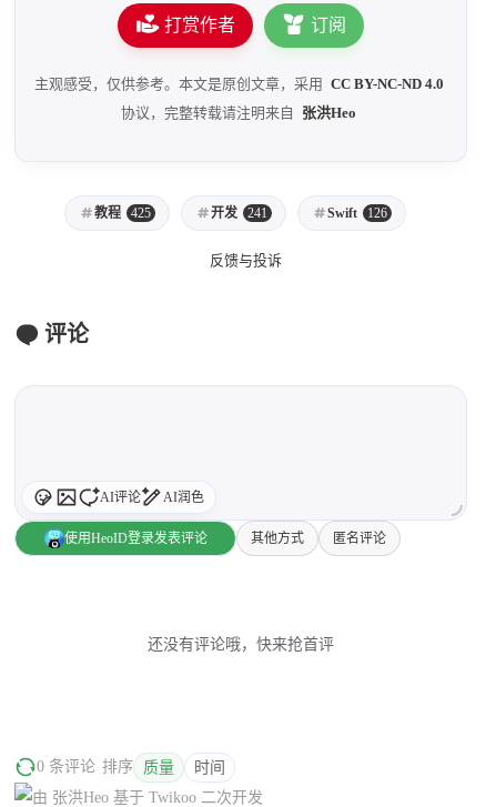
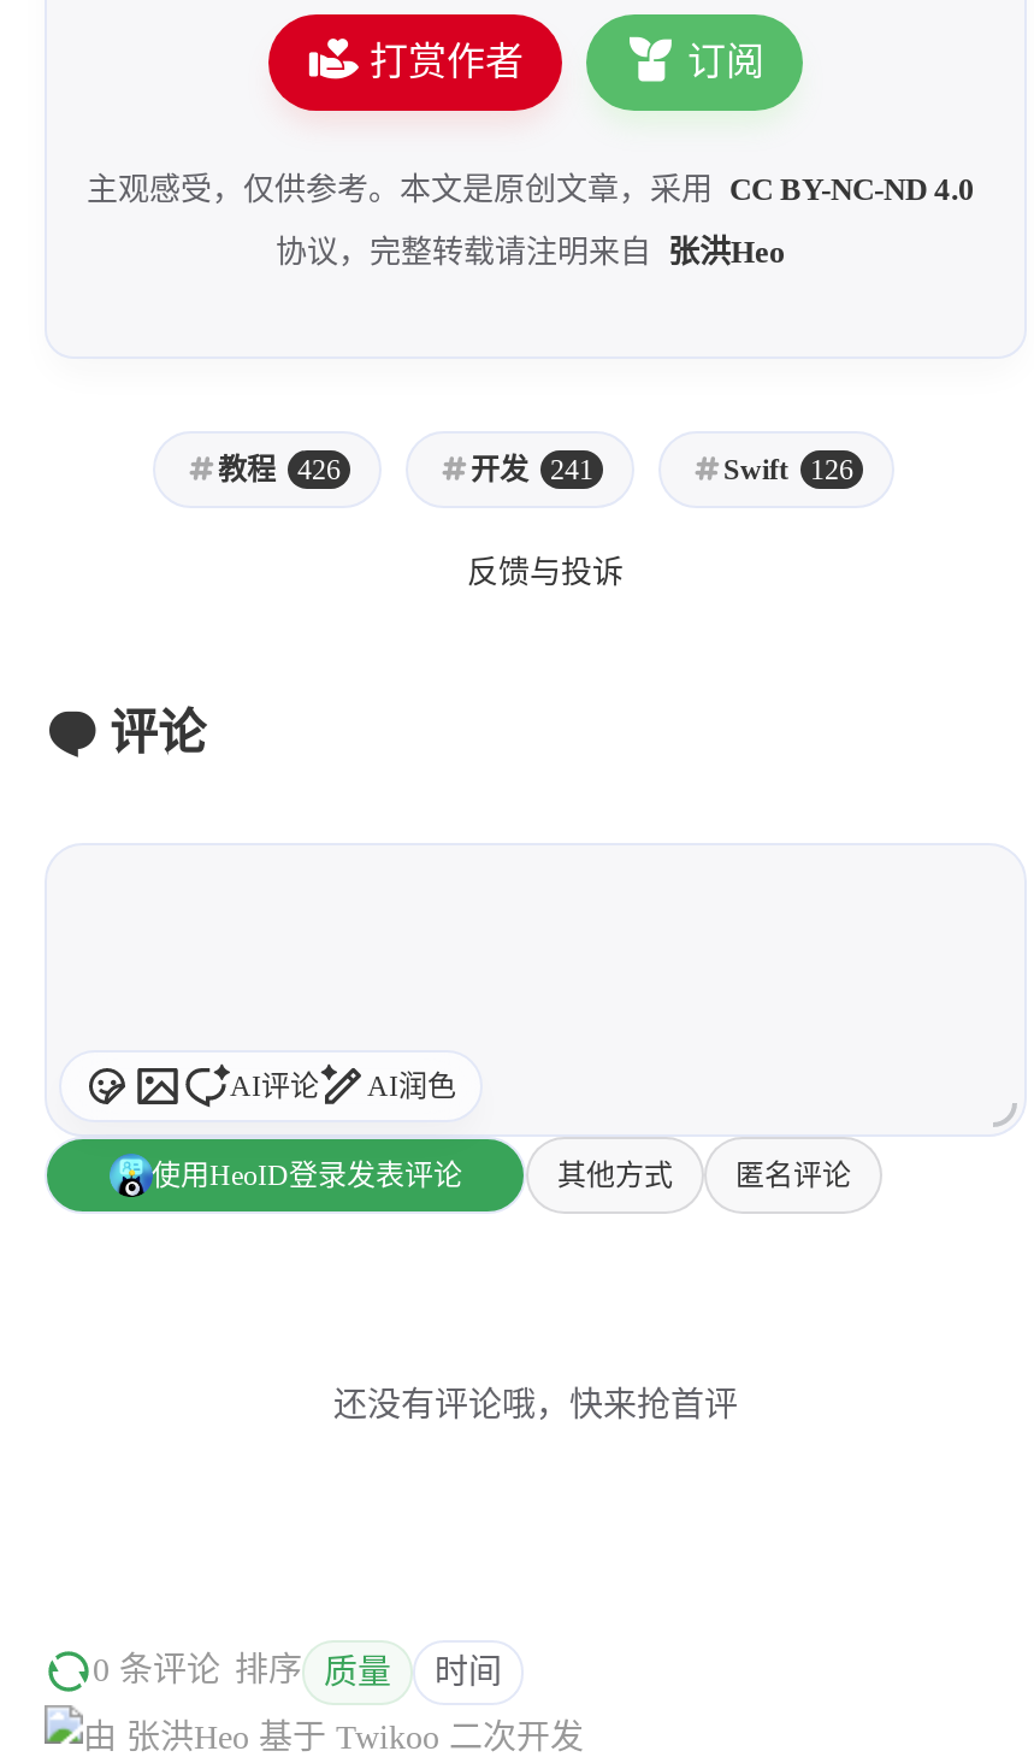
[94,206,151,221] 教程 425 -> [218,454,341,487] 教程 426

